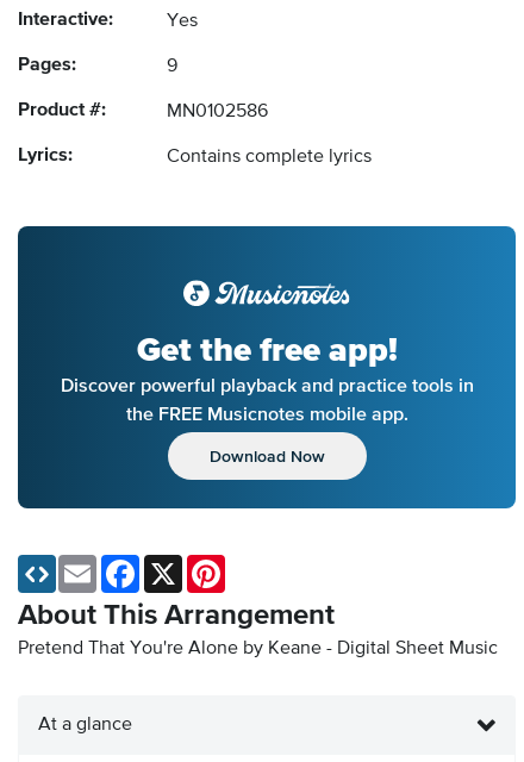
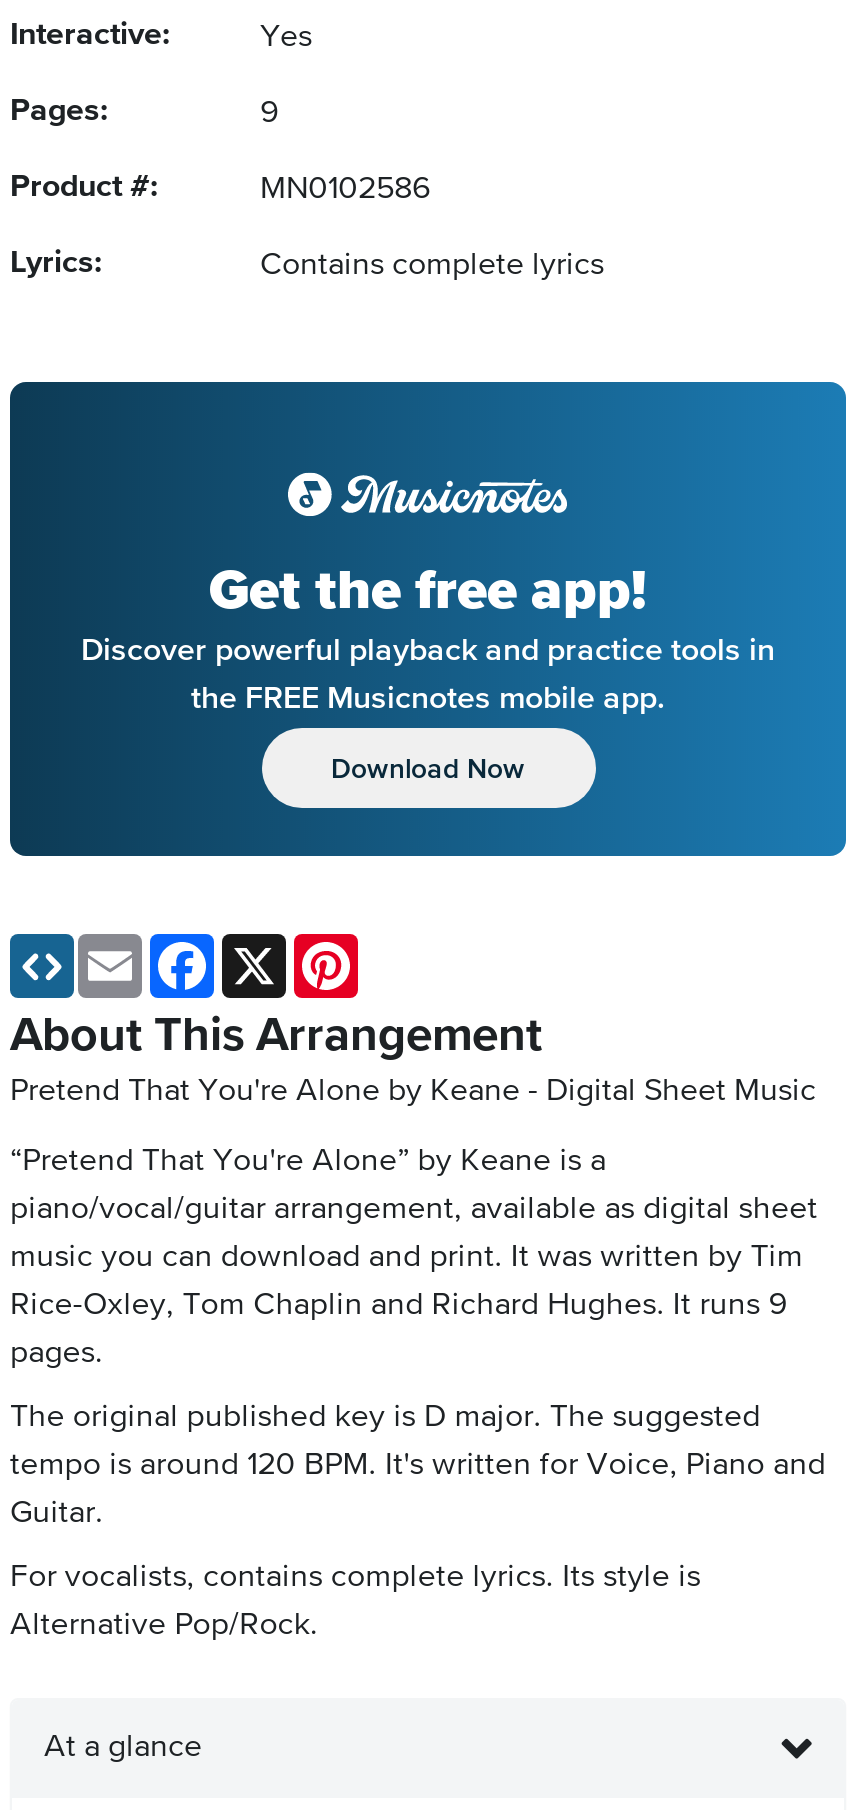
none -> [10,1147,826,1643] “Pretend That You're Alone” by Keane is a | piano/vocal/guitar arrangement, available as digital sheet | music you can download and print. It was written by Tim | Rice-Oxley, Tom Chaplin and Richard Hughes. It runs 9 | pages. | The original published key is D major. The suggested | tempo is around 120 BPM. It's written for Voice, Piano and | Guitar. | For vocalists, contains complete lyrics. Its style is | Alternative Pop/Rock.

